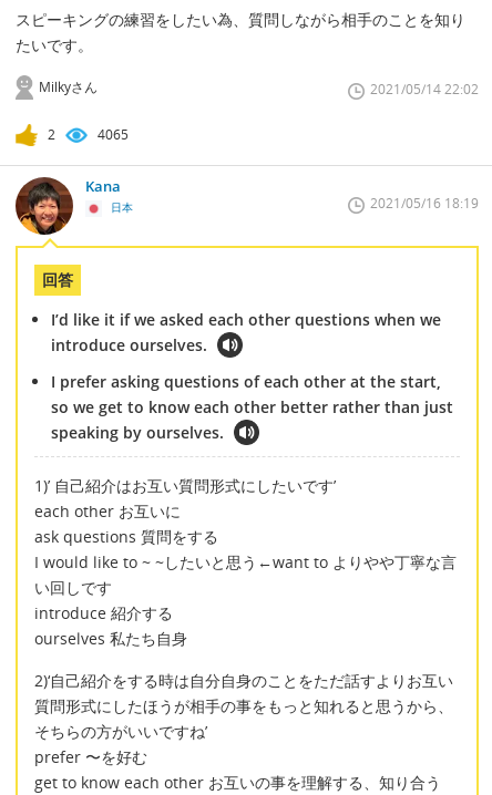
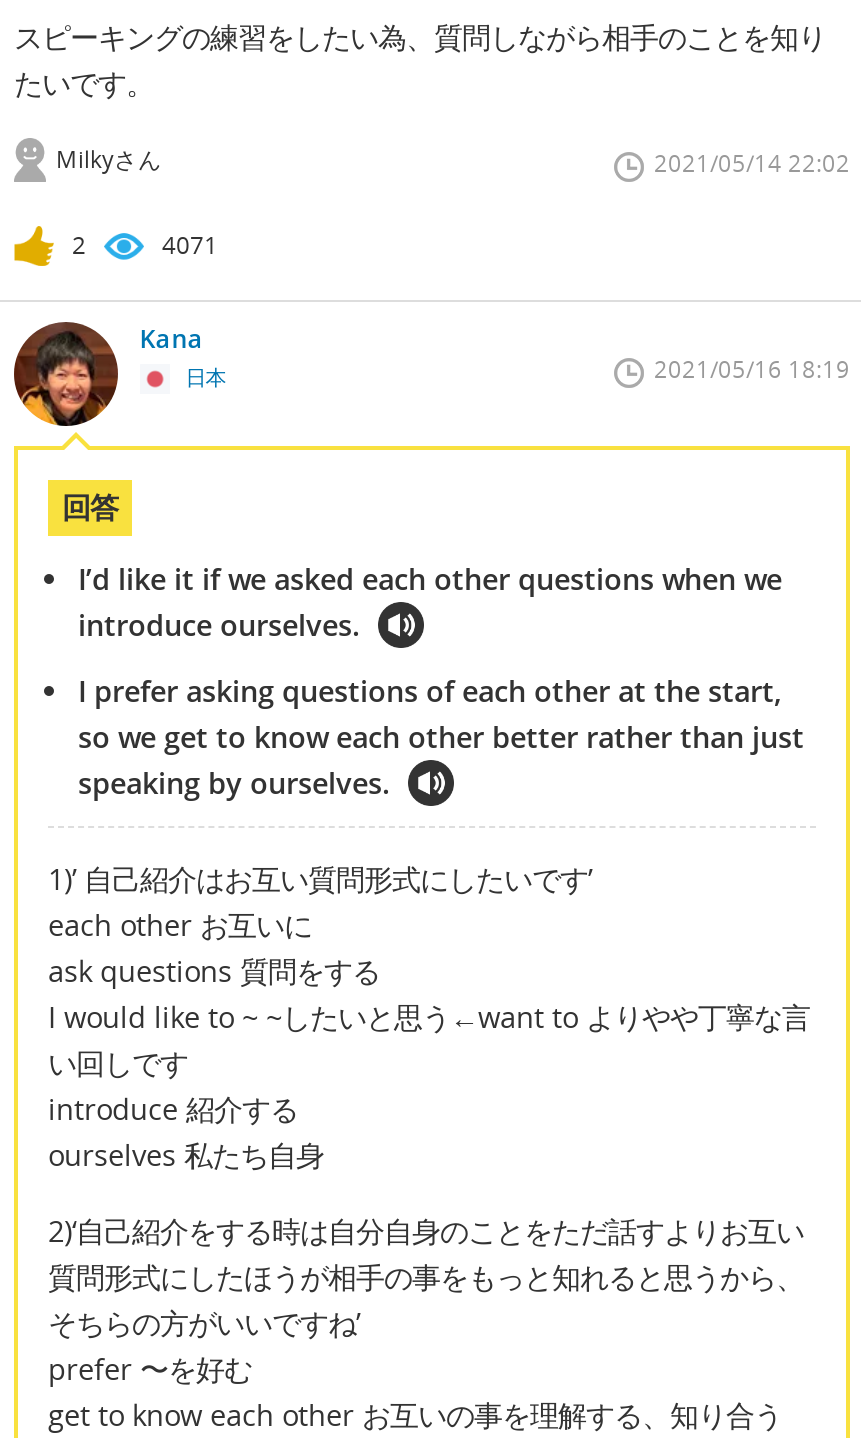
[98,125,129,144] 4065 -> [162,228,218,262] 4071

